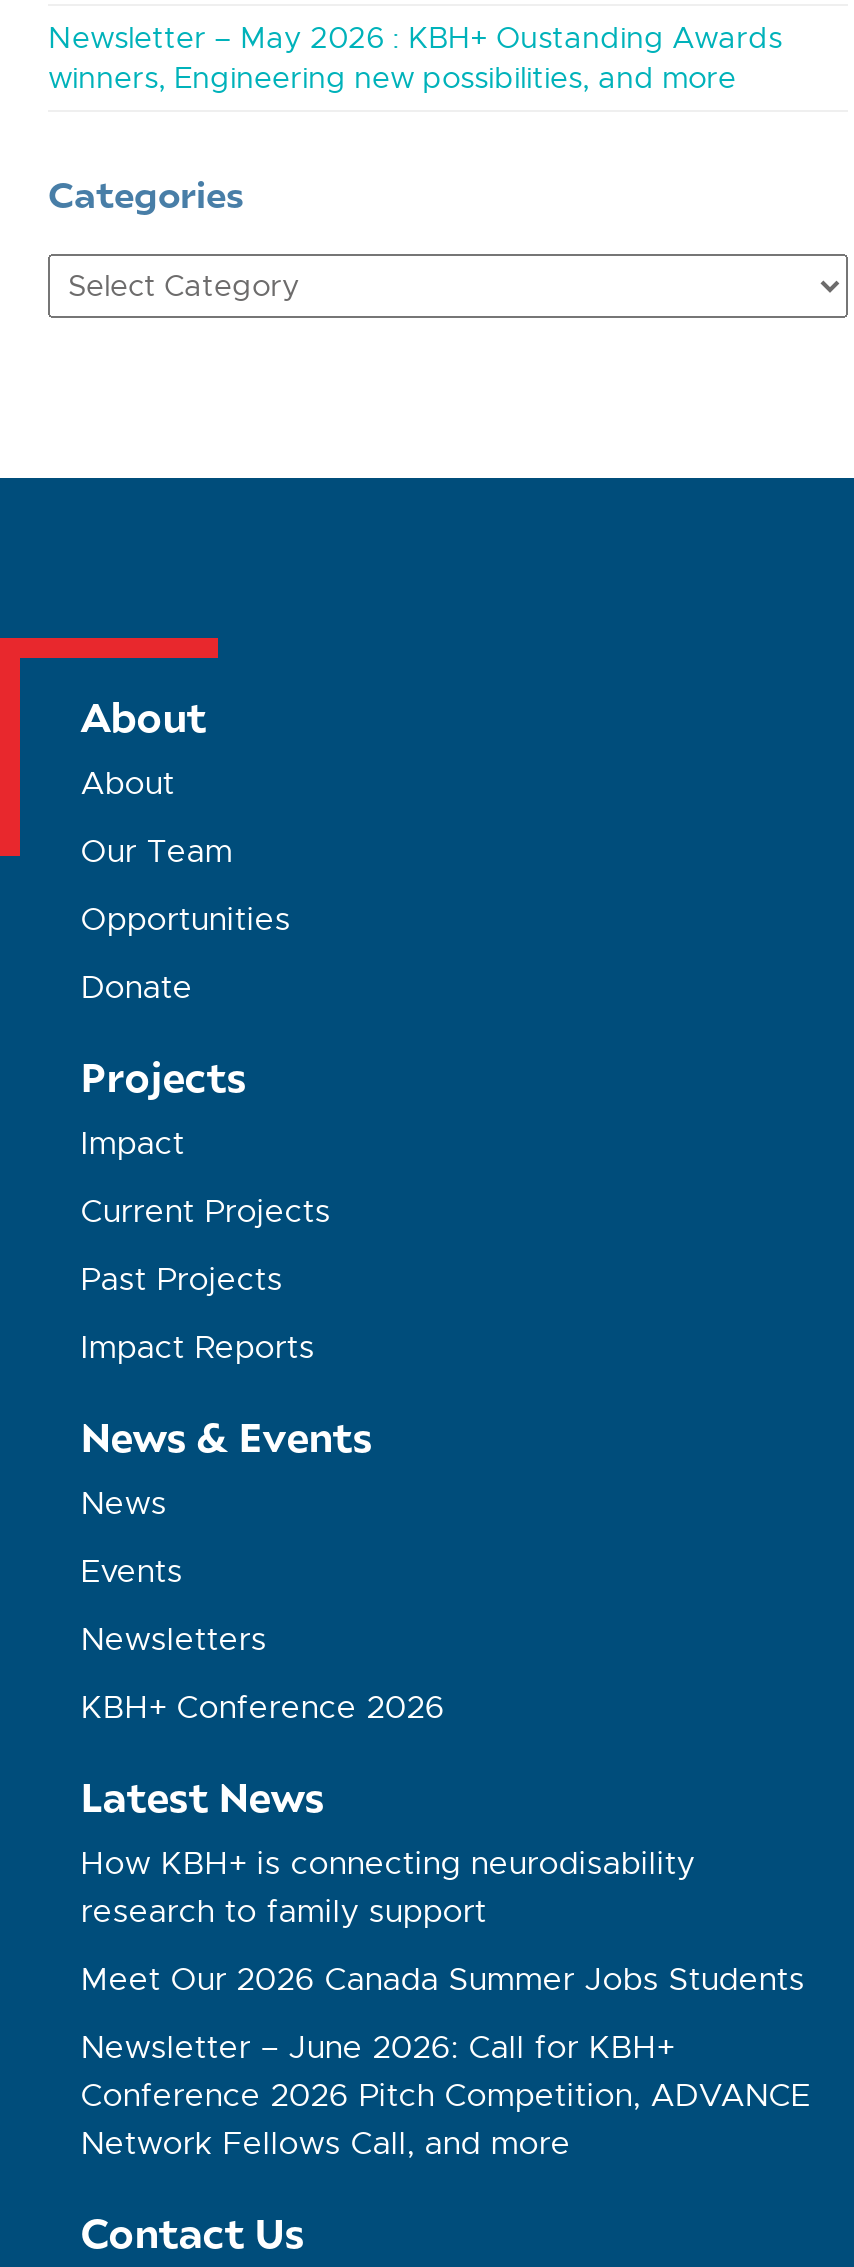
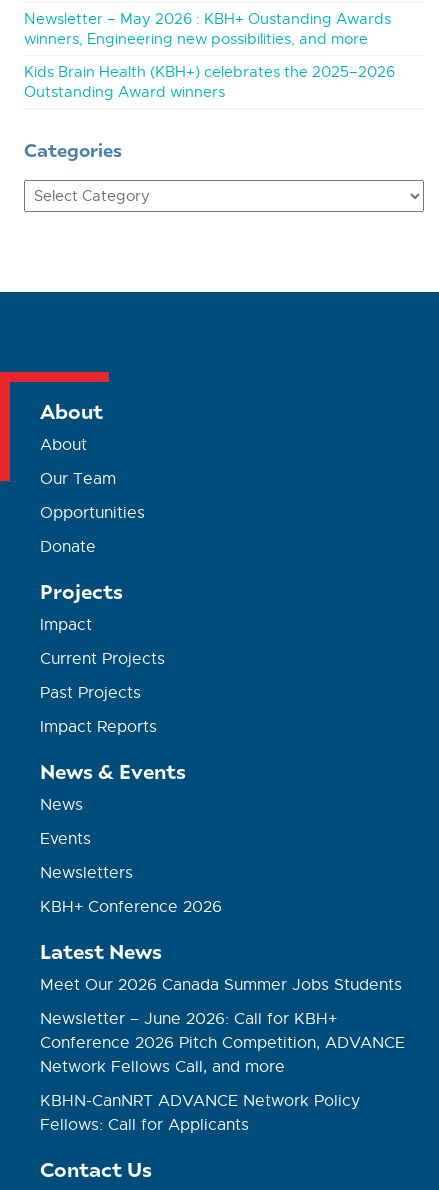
none -> [24,63,395,101] Kids Brain Health (KBH+) celebrates the 2025–2026 | Outstanding Award winners
[81,1845,695,1933] How KBH+ is connecting neurodisability | research to family support -> none
none -> [40,1091,360,1135] KBHN-CanNRT ADVANCE Network Policy | Fellows: Call for Applicants

